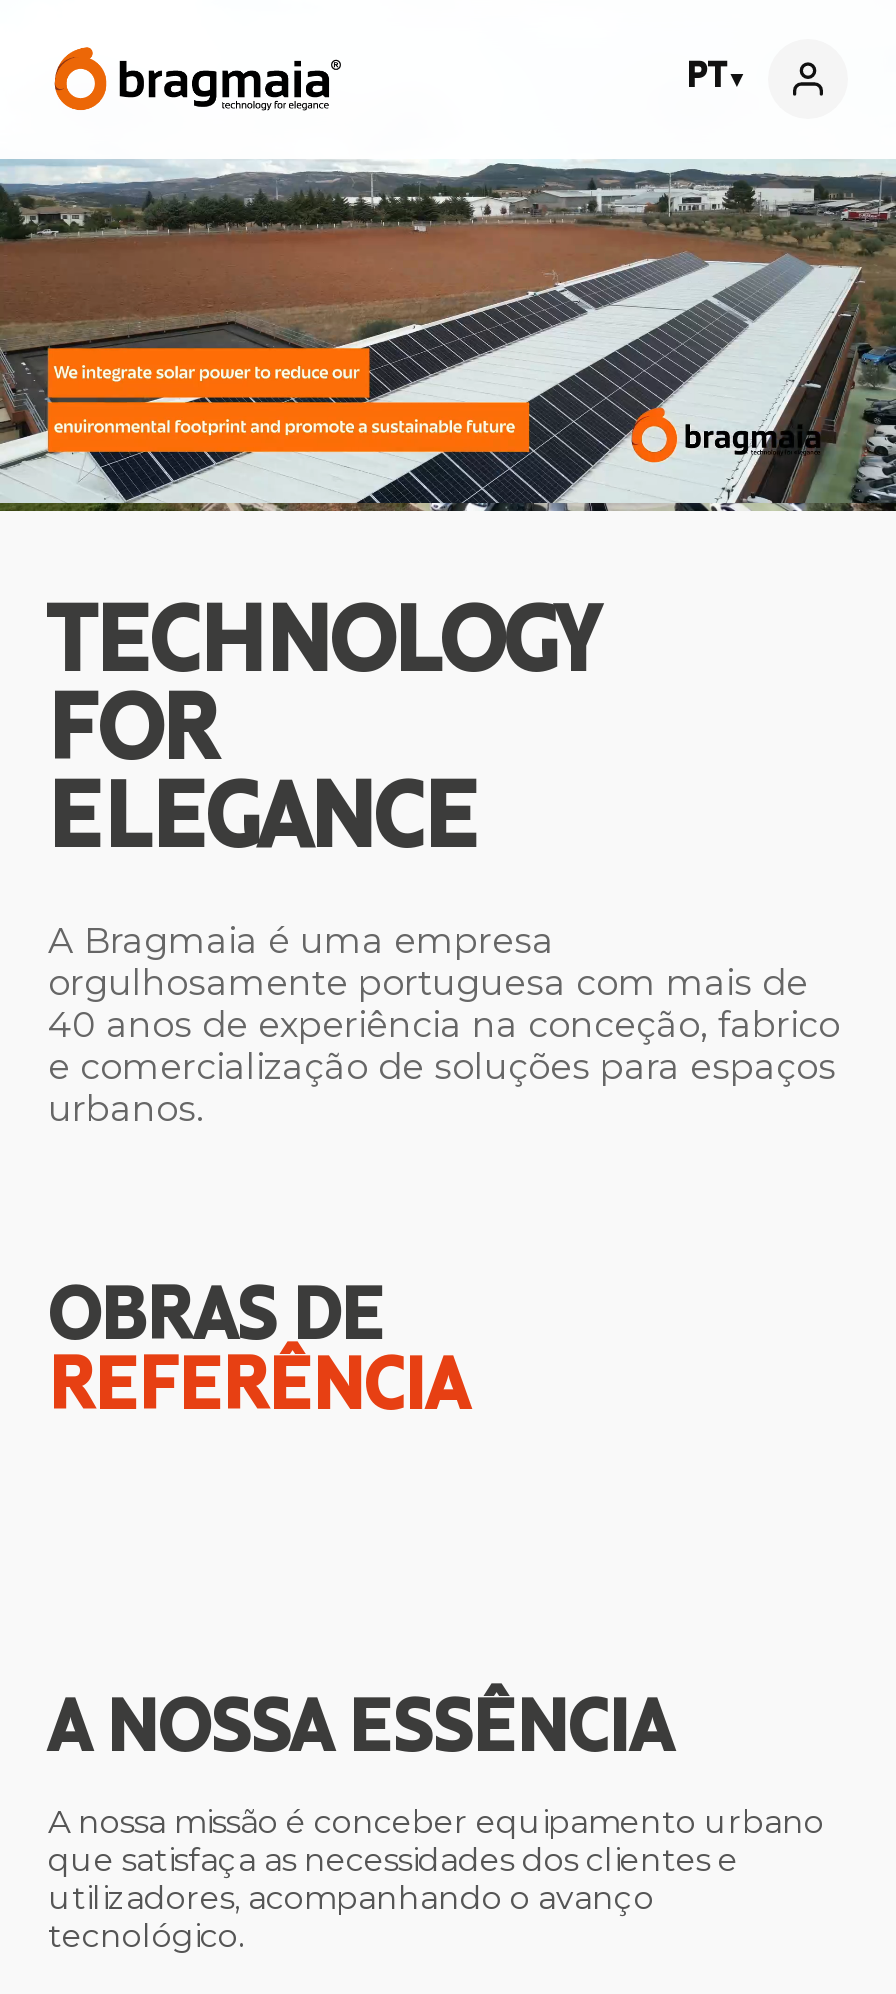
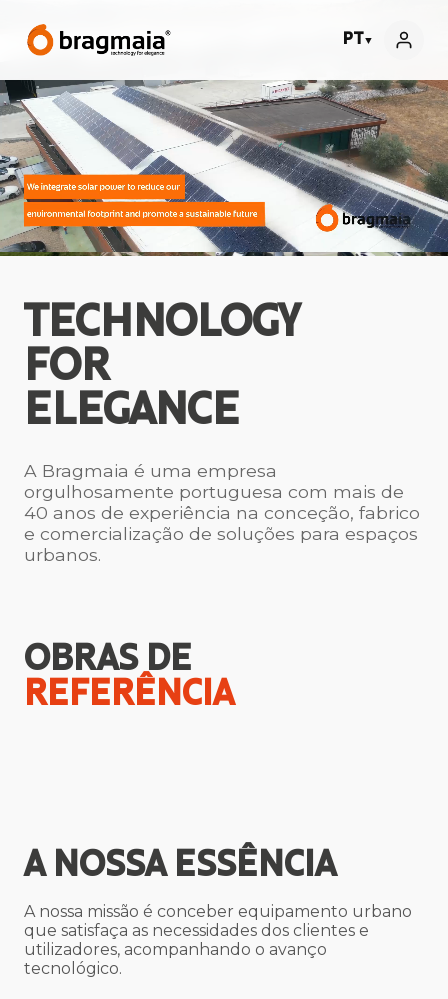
[6,159,890,505] [image] -> [3,79,445,253] [image]

